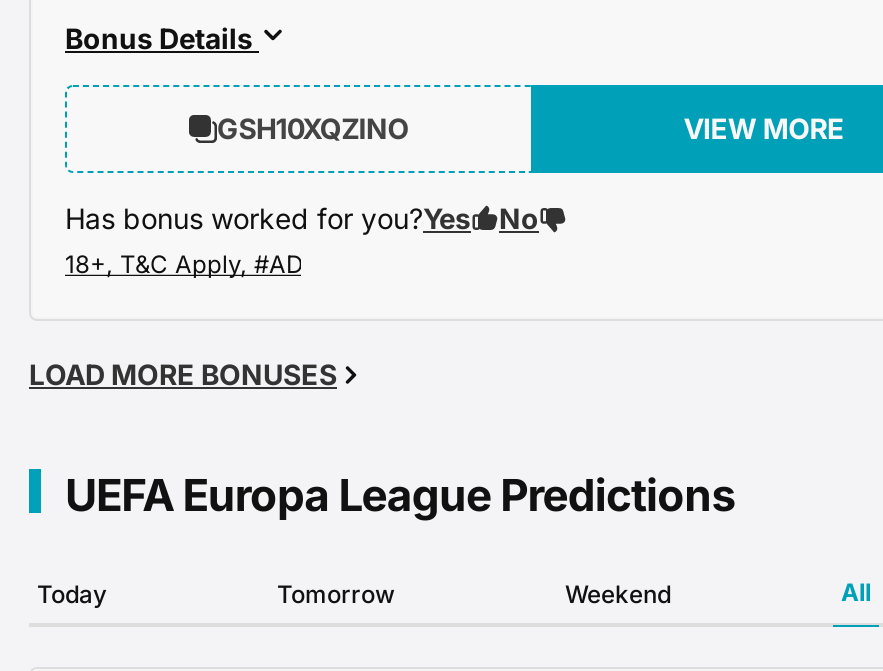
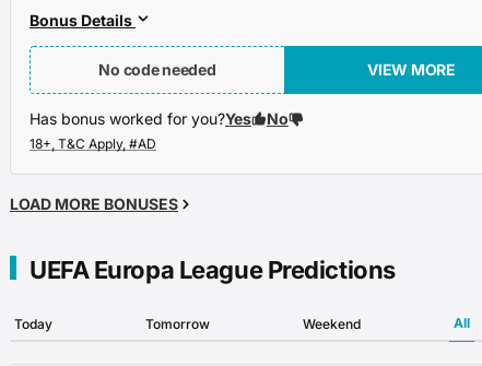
[217,111,409,145] GSH10XQZINO -> [99,60,216,79] No code needed

